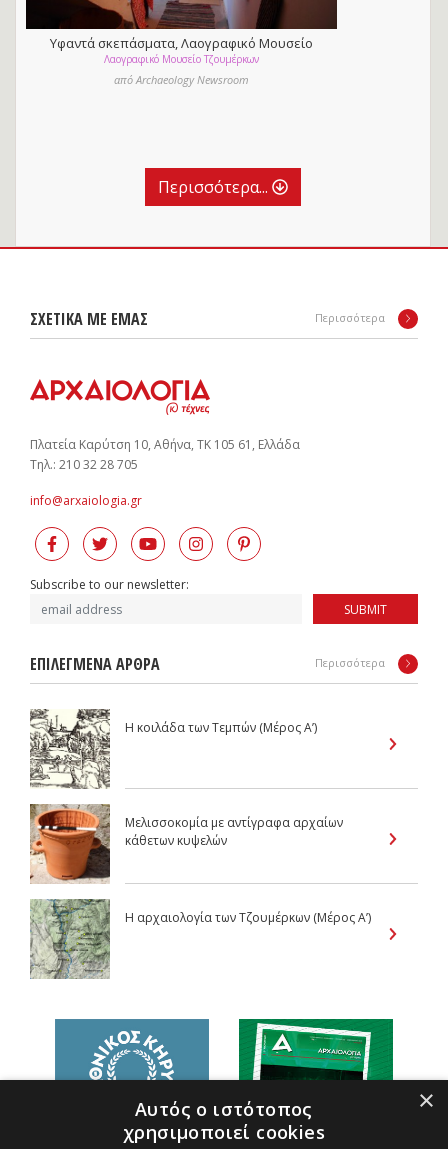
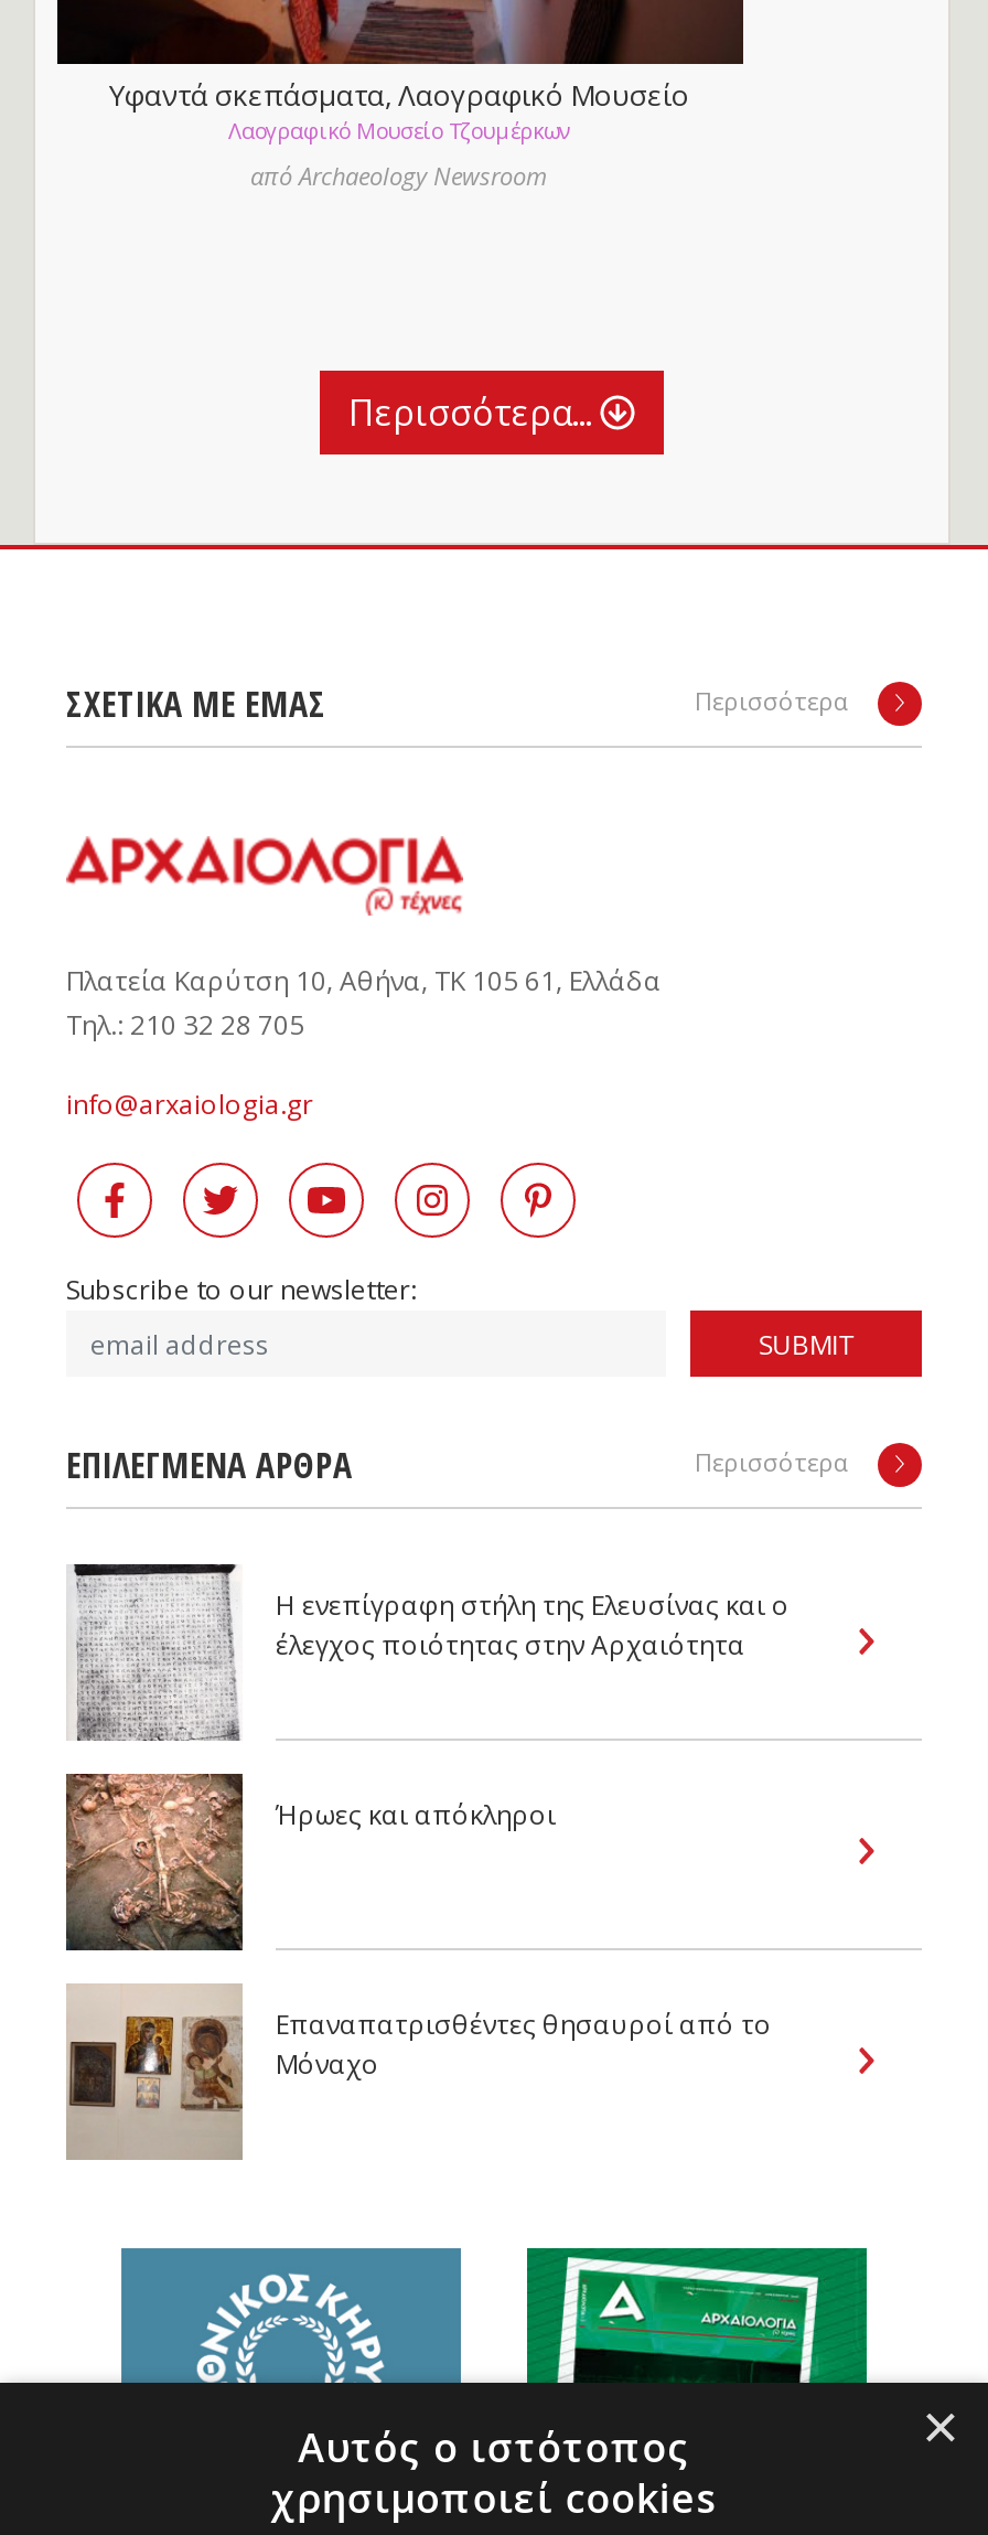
[30,709,317,788] [image] | Η κοιλάδα των Τεμπών (Μέρος Α’) -> [68,1562,790,1741] [image] | Η ενεπίγραφη στήλη της Ελευσίνας και ο | έλεγχος ποιότητας στην Αρχαιότητα
[30,804,343,884] [image] | Mελισσοκομία με αντίγραφα αρχαίων | κάθετων κυψελών -> [64,1772,556,1953] [image] | Ήρωες και απόκληροι
[31,899,371,979] [image] | Η αρχαιολογία των Τζουμέρκων (Μέρος Α’) -> [68,1986,772,2158] [image] | Επαναπατρισθέντες θησαυροί από το | Μόναχο

